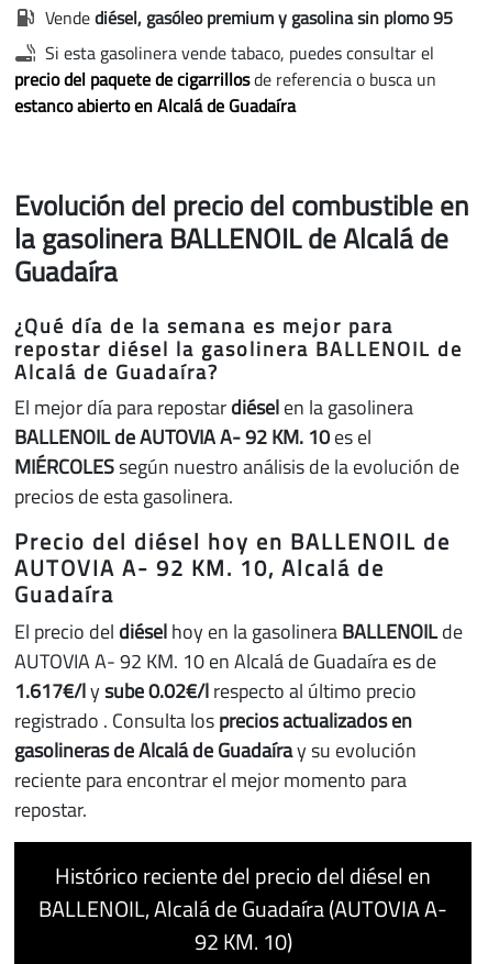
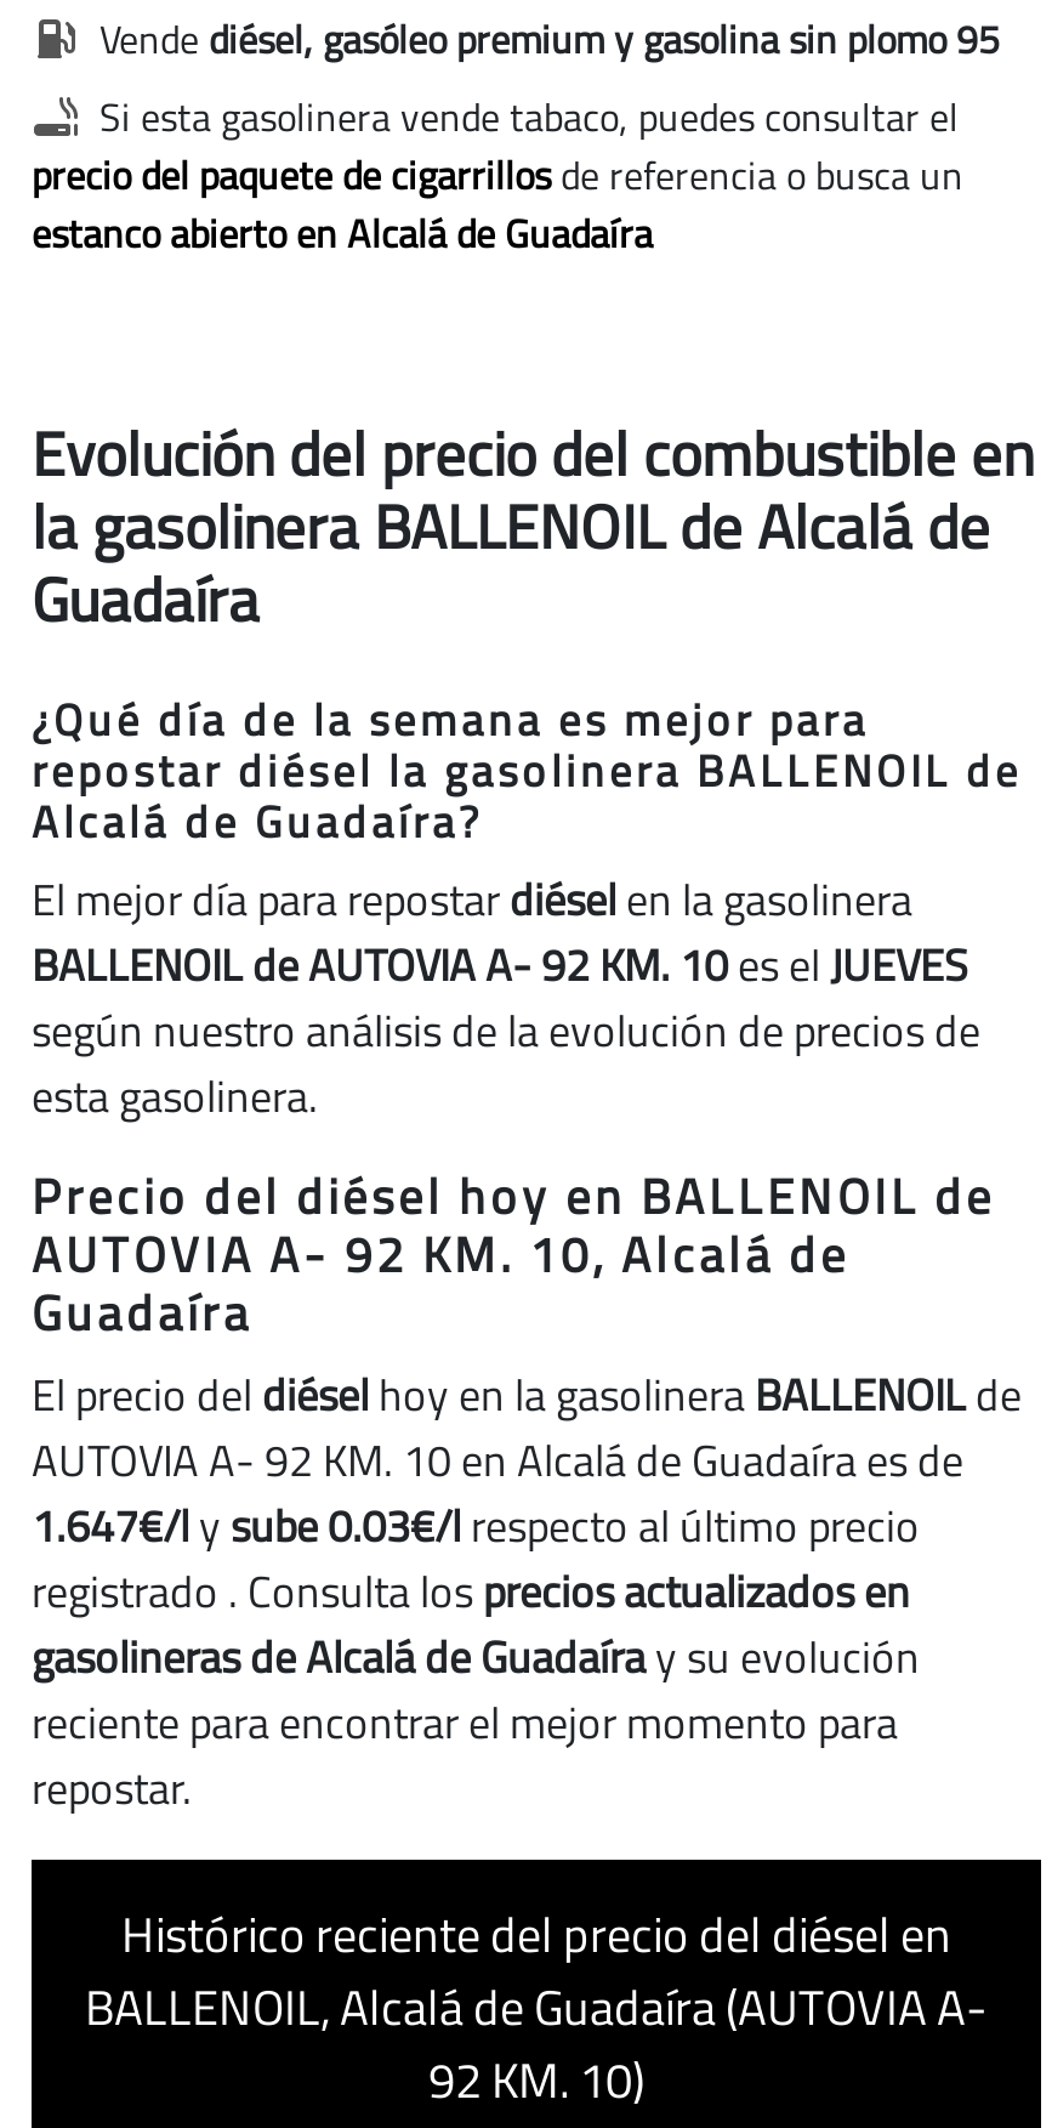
[14,422,459,511] BALLENOIL de AUTOVIA A- 92 KM. 10 es el | MIÉRCOLES según nuestro análisis de la evolución de | precios de esta gasolinera. -> [32,932,980,1129] BALLENOIL de AUTOVIA A- 92 KM. 10 es el JUEVES | según nuestro análisis de la evolución de precios de | esta gasolinera.
[14,676,417,706] 1.617€/l y sube 0.02€/l respecto al último precio -> [32,1493,920,1559] 1.647€/l y sube 0.03€/l respecto al último precio

